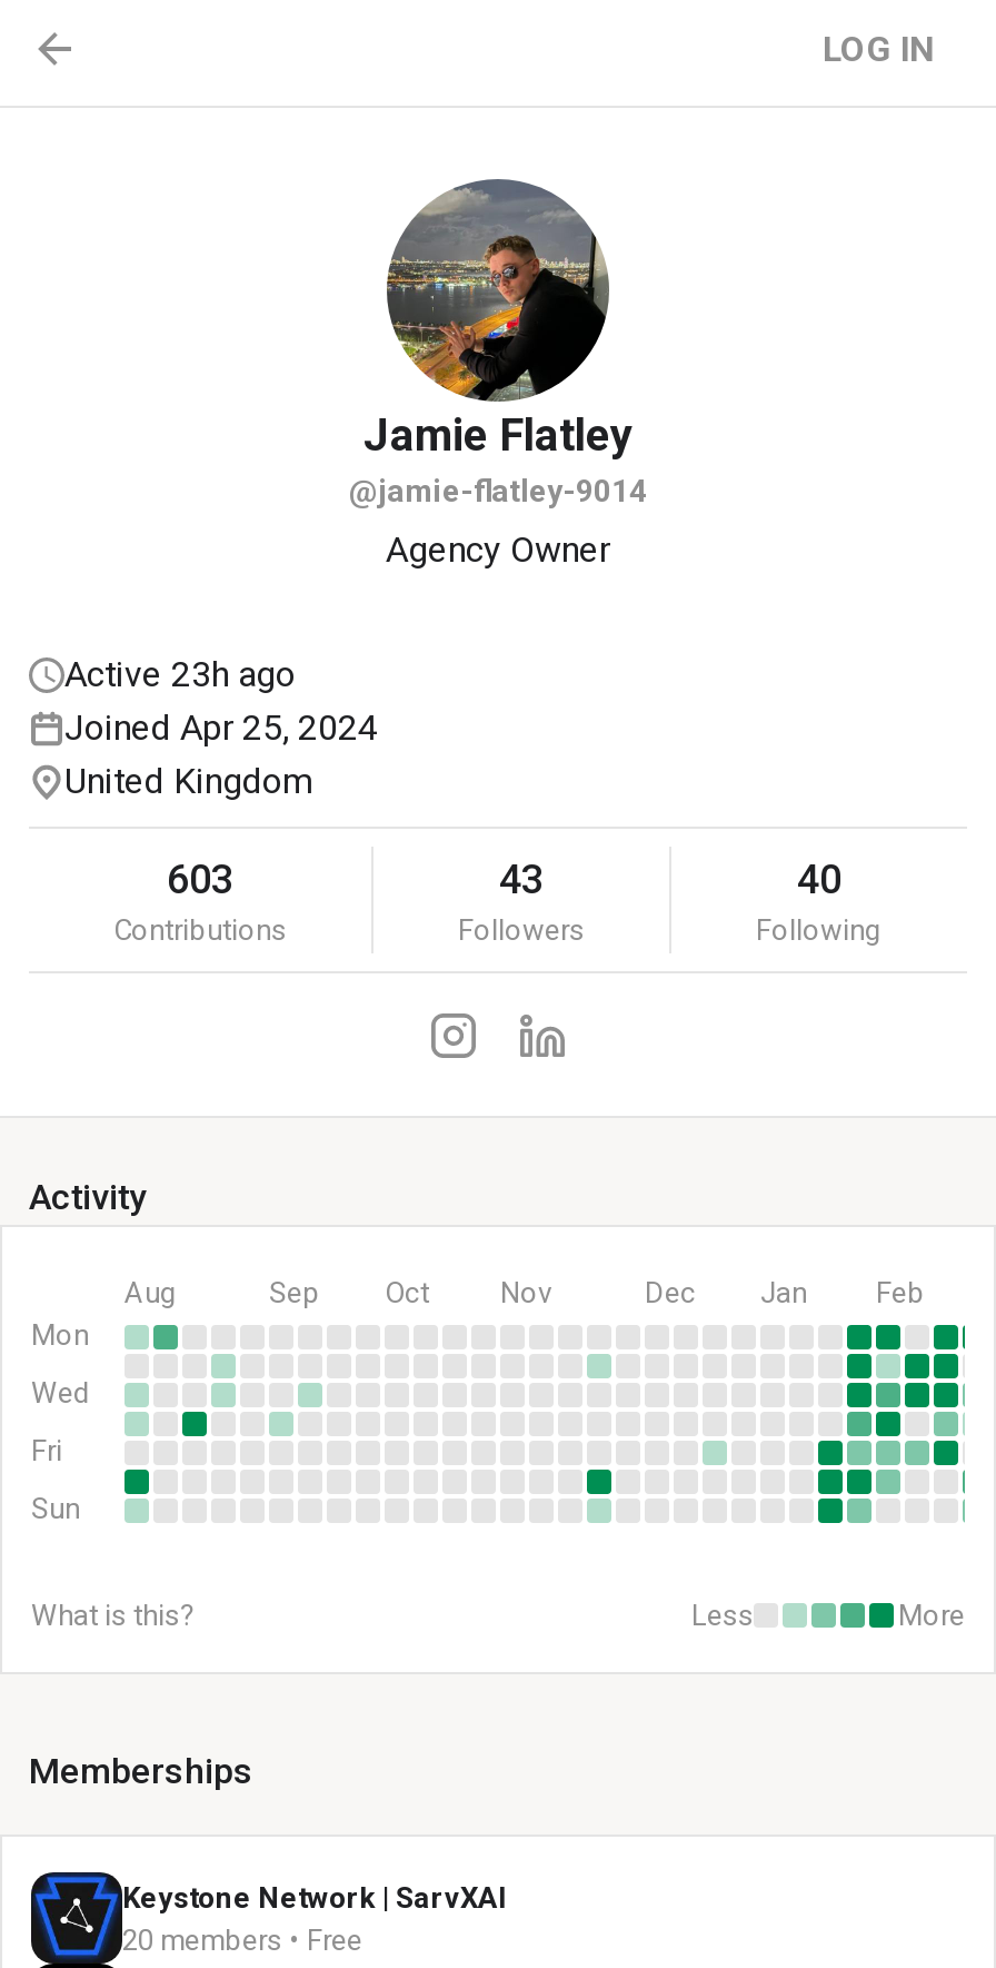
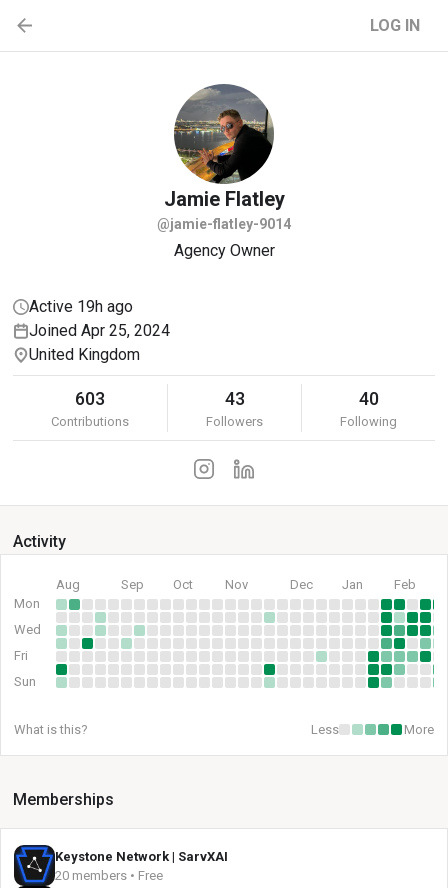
[64,653,296,695] Active 23h ago -> [29,297,133,316] Active 19h ago

